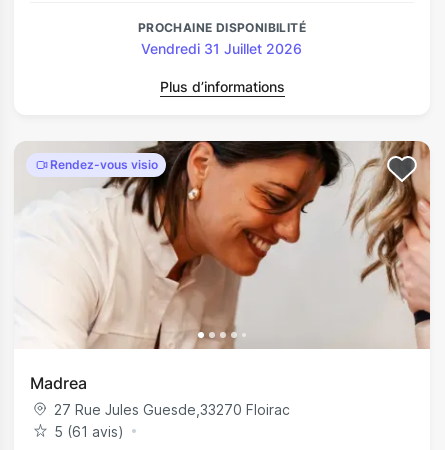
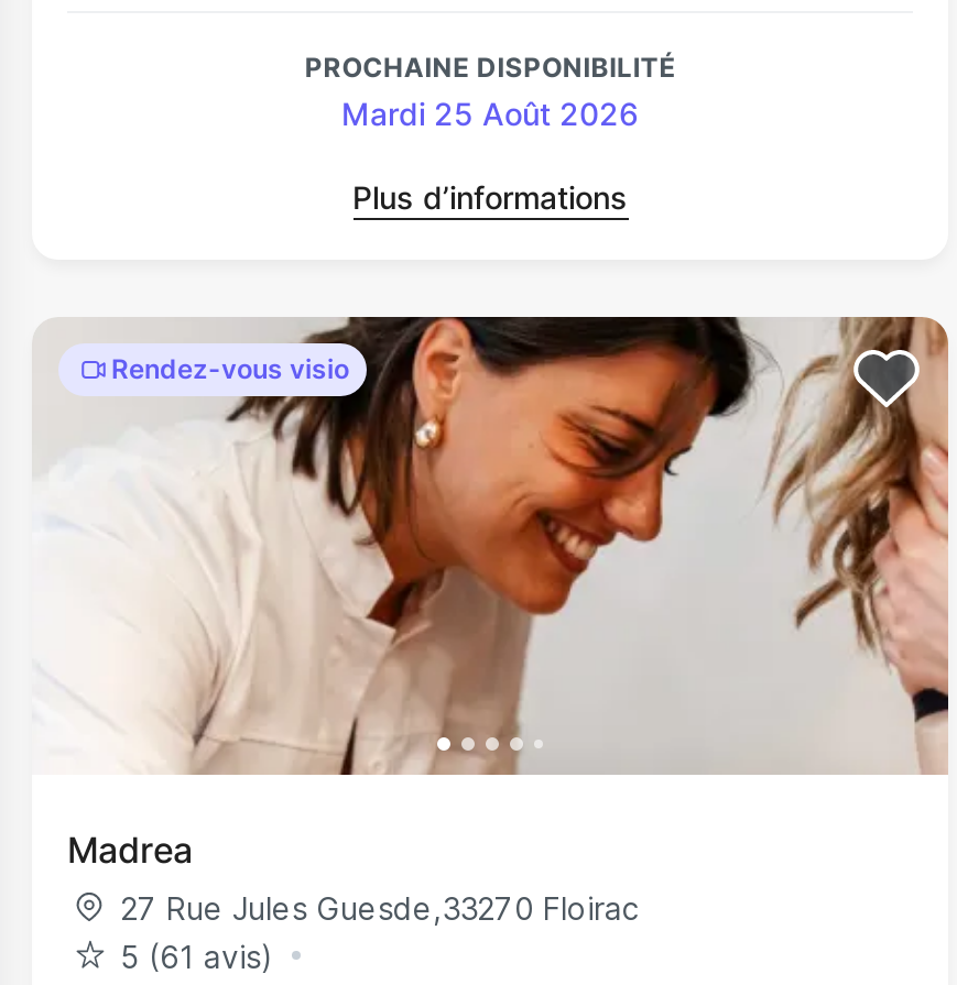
[141,40,302,57] Vendredi 31 Juillet 2026 -> [341,95,639,132] Mardi 25 Août 2026

